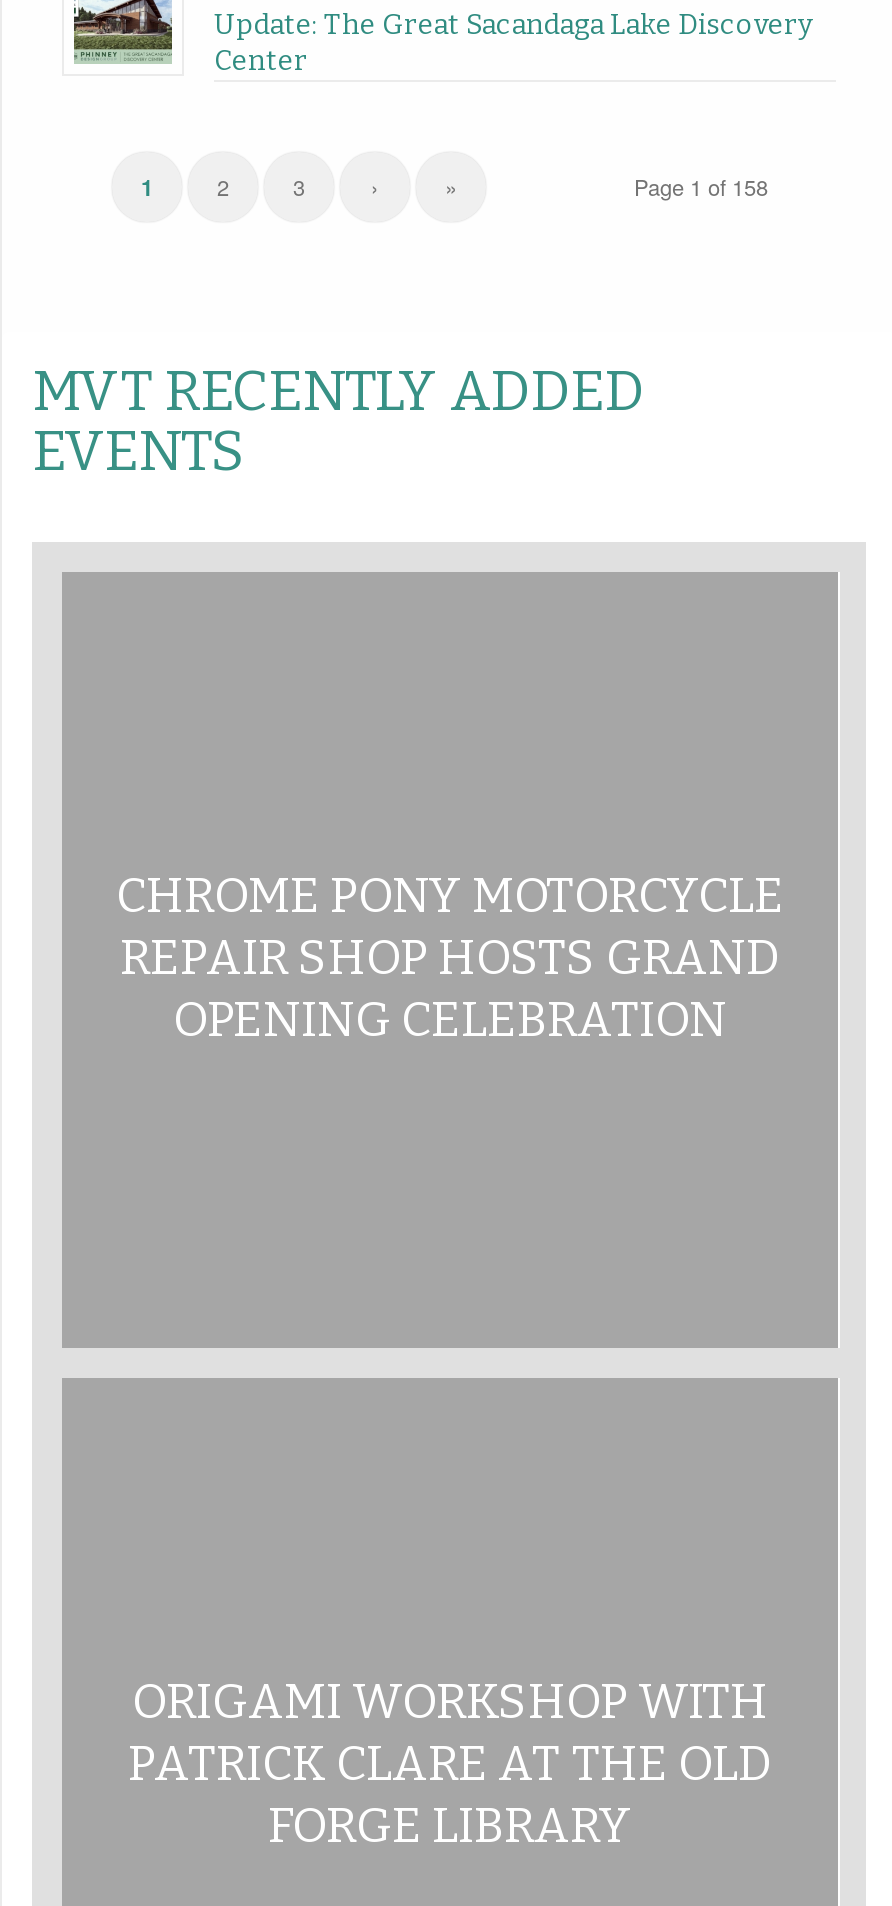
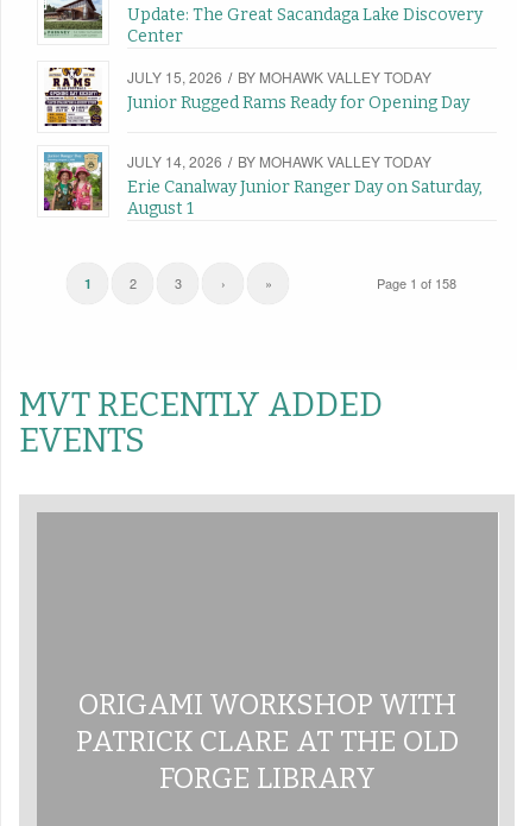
none -> [43,151,103,212] [image]
none -> [44,66,483,218] [image] | JULY 15, 2026 / BY MOHAWK VALLEY TODAY | Junior Rugged Rams Ready for Opening Day | JULY 14, 2026 / BY MOHAWK VALLEY TODAY | Erie Canalway Junior Ranger Day on Saturday, | August 1
moved [32,169,768,483] -> [19,273,456,460]: Page 1 of 158 | 1 | 2 | 3 | MVT RECENTLY ADDED | EVENTS
[116,867,784,1047] CHROME PONY MOTORCYCLE | REPAIR SHOP HOSTS GRAND | OPENING CELEBRATION -> none

